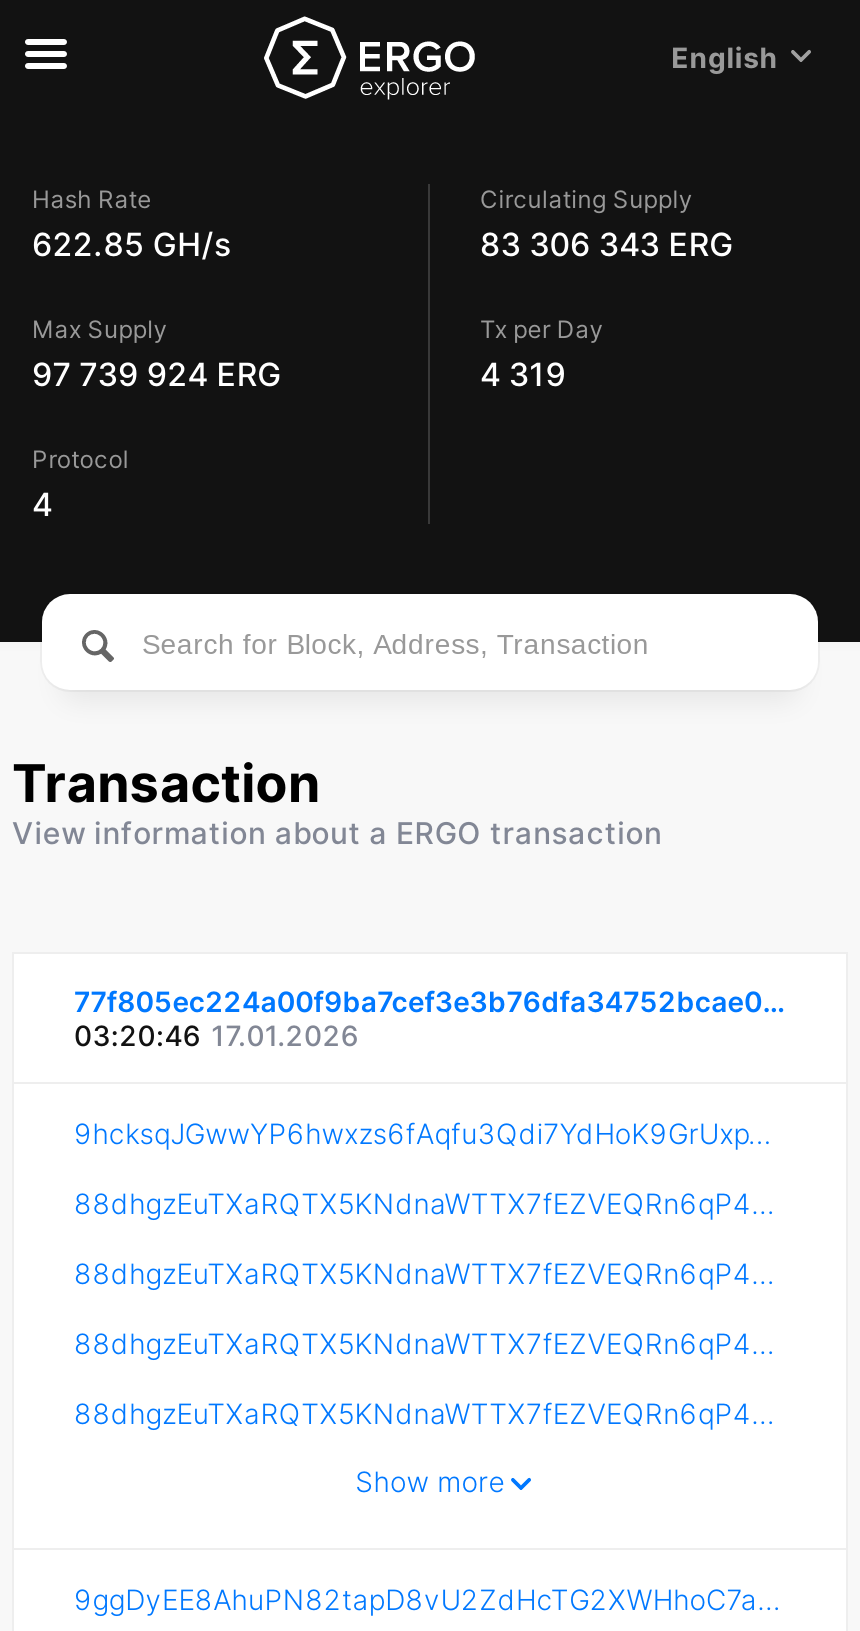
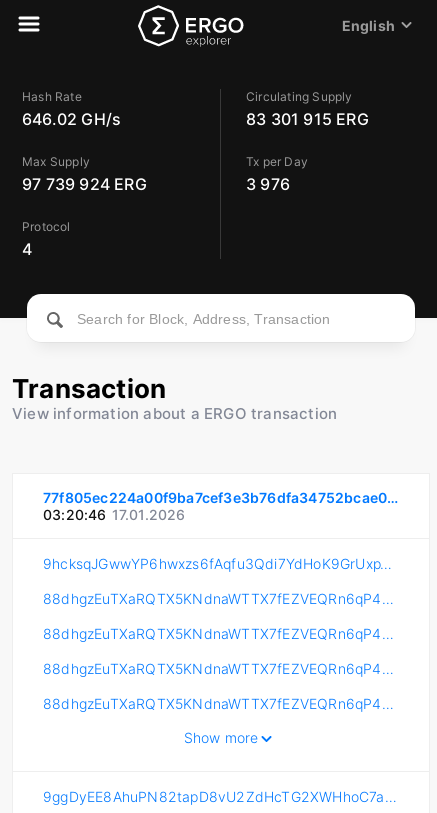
[32,224,232,264] 622.85 GH/s -> [22,109,121,129] 646.02 GH/s
[480,224,734,264] 83 306 343 ERG -> [246,109,369,129] 83 301 915 ERG
[480,354,566,394] 4 319 -> [246,174,290,194] 3 976

